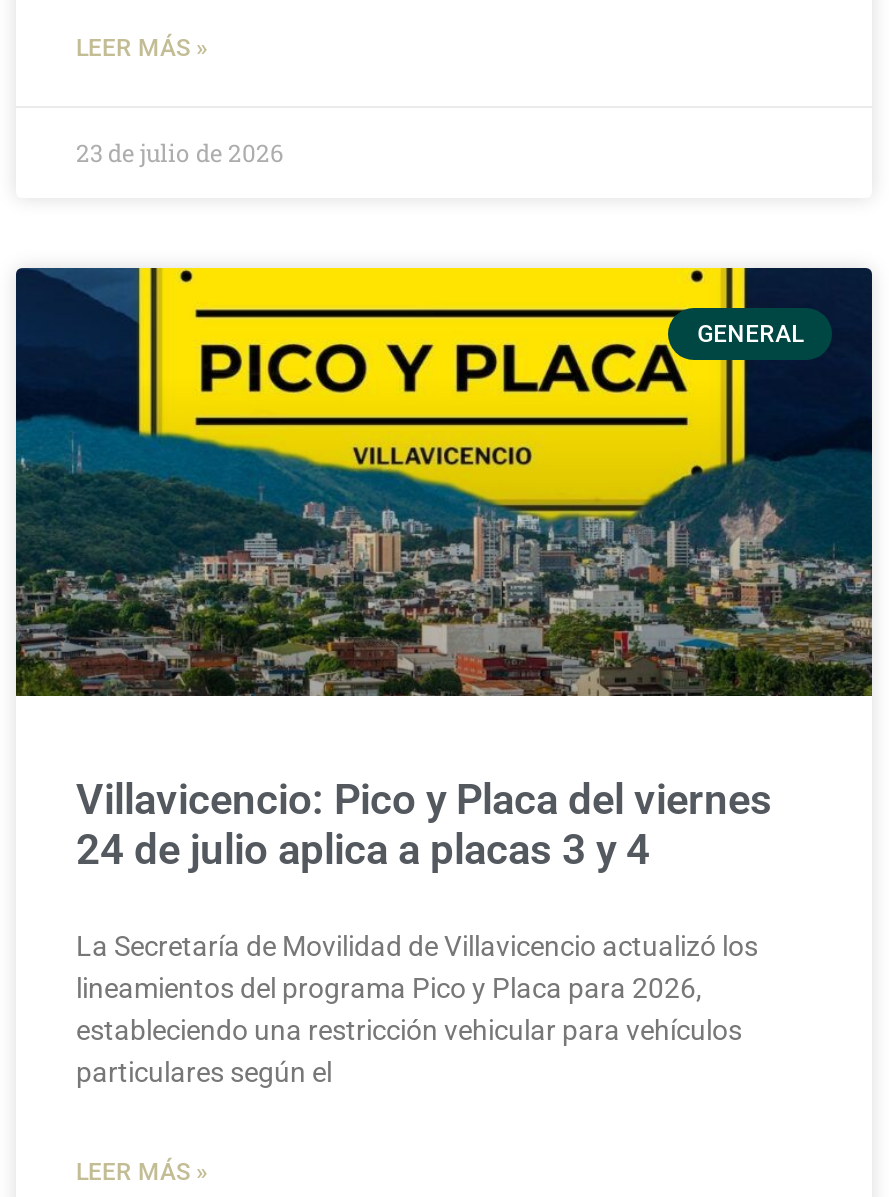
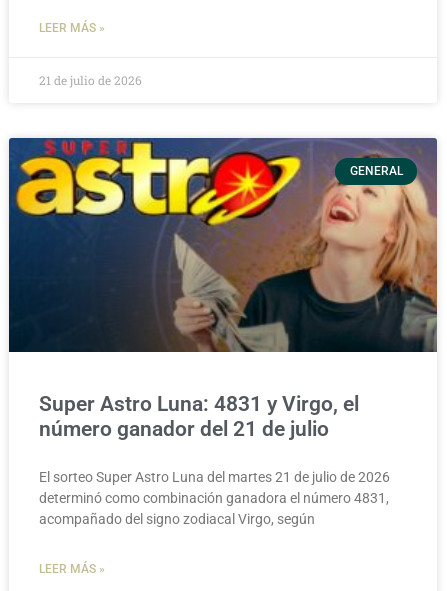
[76,136,284,168] 23 de julio de 2026 -> [39,72,142,88] 21 de julio de 2026
[16,266,874,874] [image] | Villavicencio: Pico y Placa del viernes | 24 de julio aplica a placas 3 y 4 -> [9,137,438,441] [image] | Super Astro Luna: 4831 y Virgo, el | número ganador del 21 de julio
[76,930,758,1088] La Secretaría de Movilidad de Villavicencio actualizó los | lineamientos del programa Pico y Placa para 2026, | estableciendo una restricción vehicular para vehículos | particulares según el -> [39,469,390,527] El sorteo Super Astro Luna del martes 21 de julio de 2026 | determinó como combinación ganadora el número 4831, | acompañado del signo zodiacal Virgo, según

